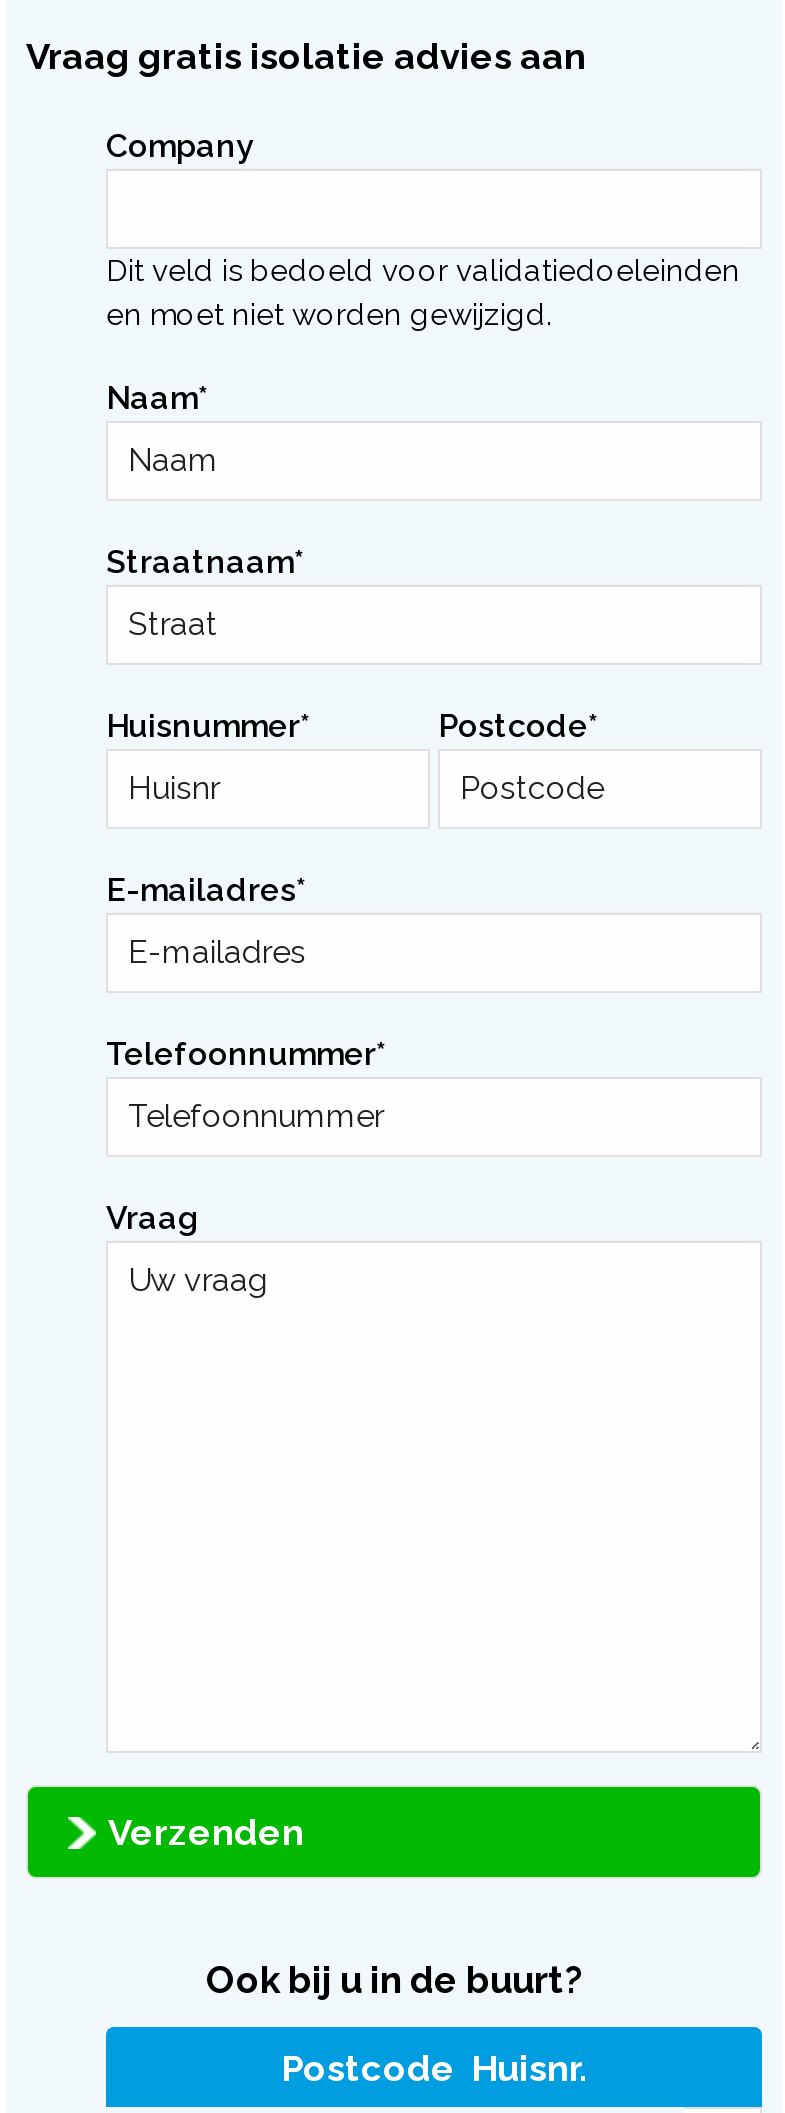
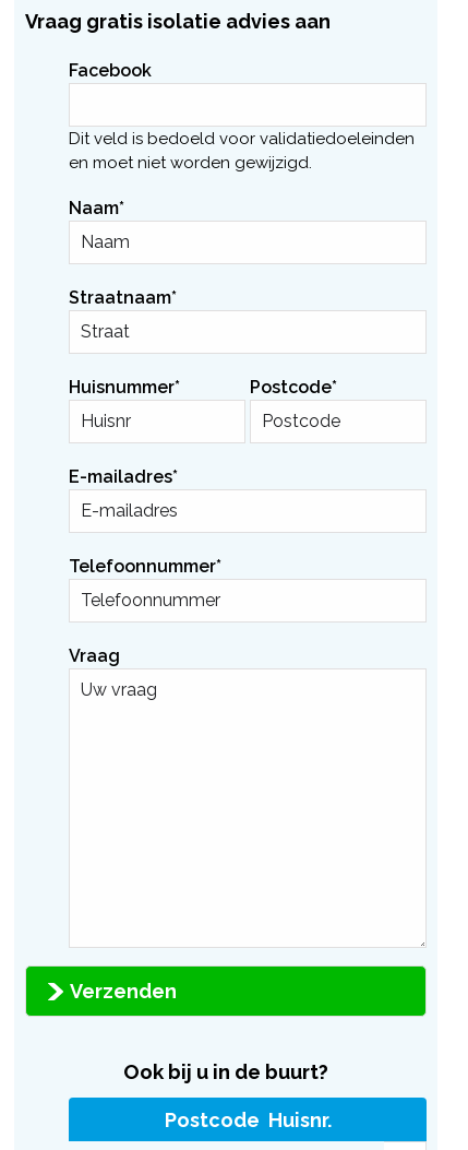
[106,127,254,165] Company -> [69,60,152,81] Facebook

